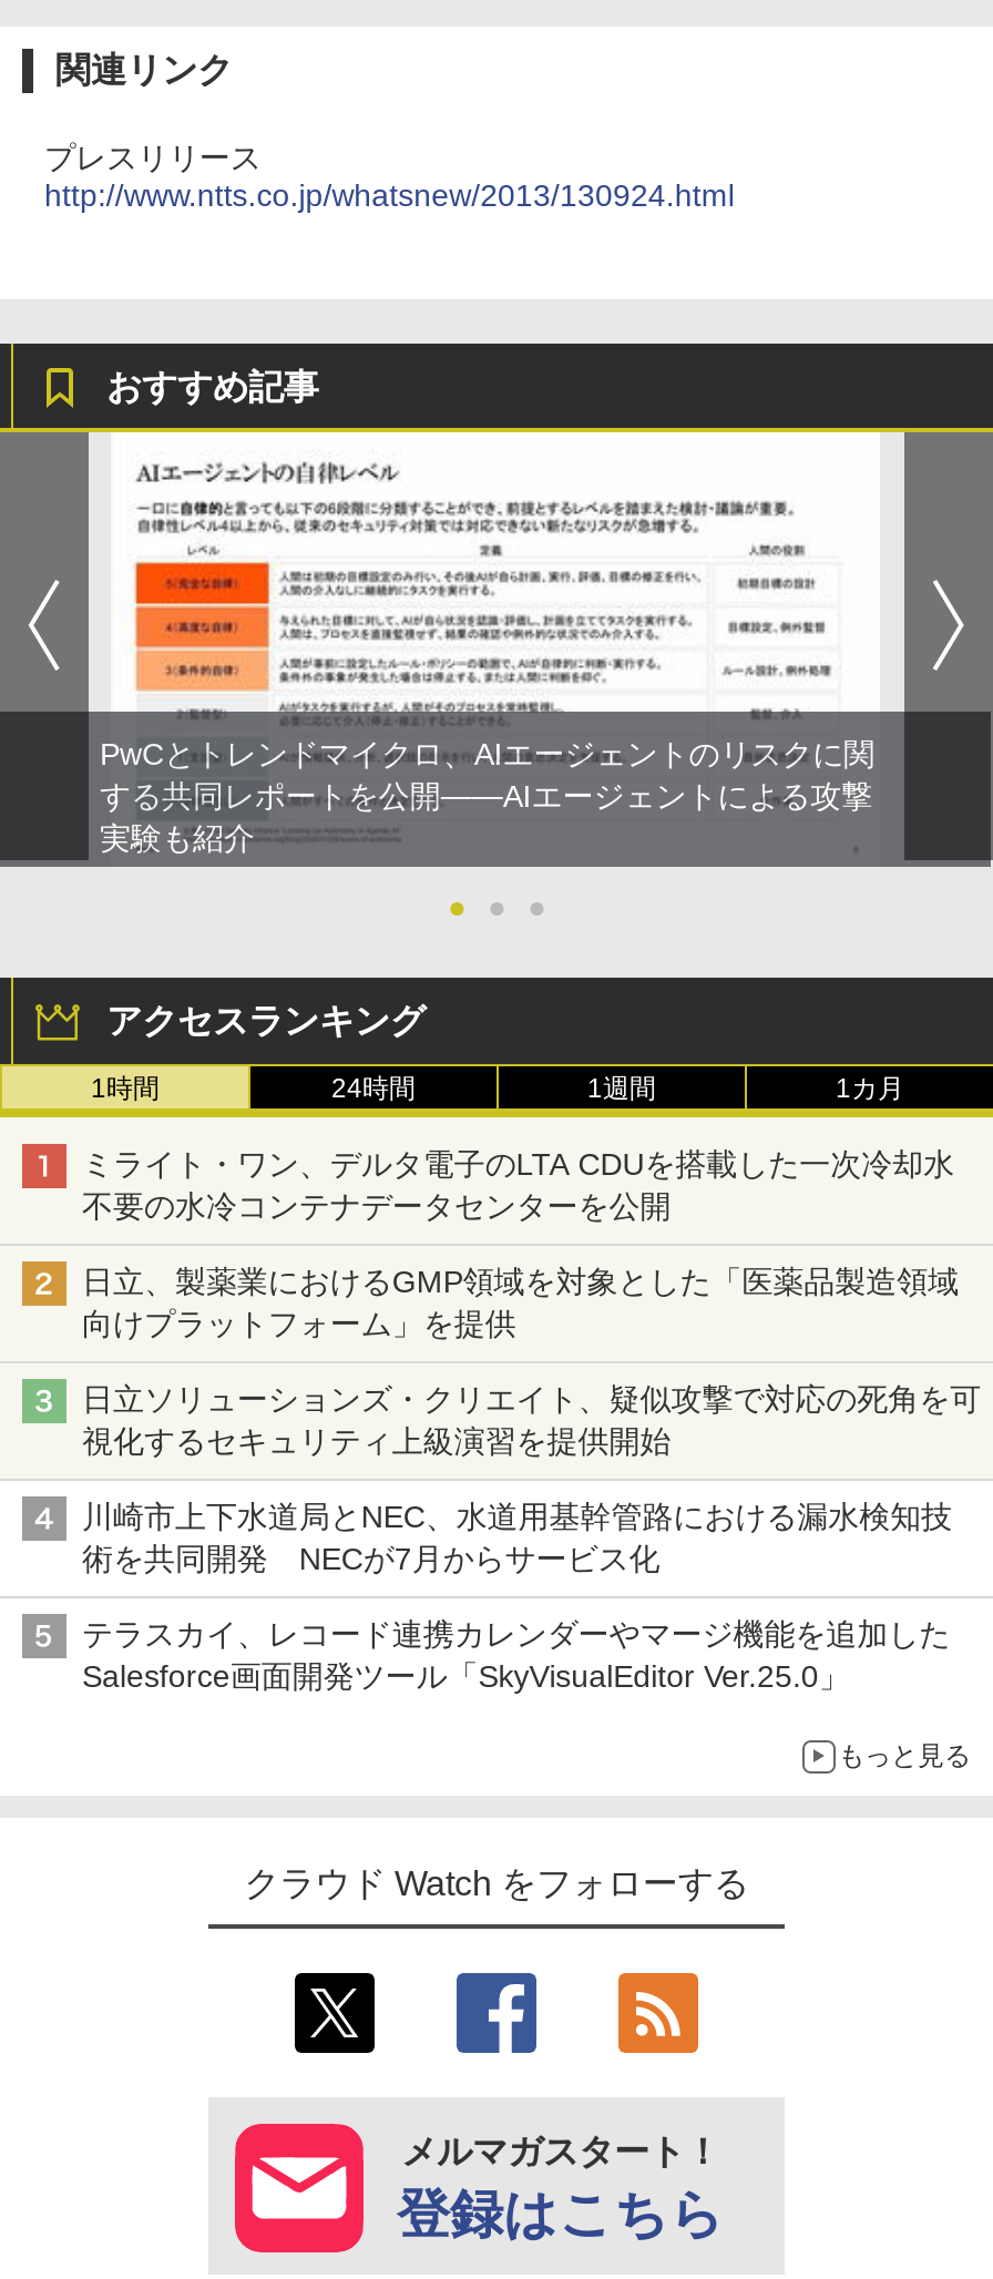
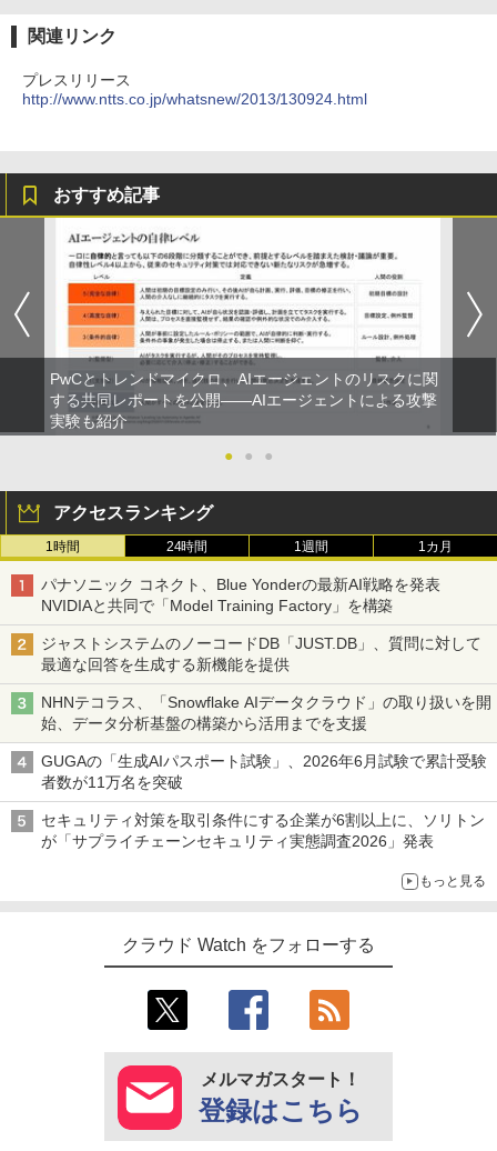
[82,1146,954,1224] ミライト・ワン、デルタ電子のLTA CDUを搭載した一次冷却水 | 不要の水冷コンテナデータセンターを公開 -> [41,575,455,614] パナソニック コネクト、Blue Yonderの最新AI戦略を発表 | NVIDIAと共同で「Model Training Factory」を構築
[82,1263,959,1341] 日立、製薬業におけるGMP領域を対象とした「医薬品製造領域 | 向けプラットフォーム」を提供 -> [41,634,481,673] ジャストシステムのノーコードDB「JUST.DB」、質問に対して | 最適な回答を生成する新機能を提供
[82,1381,981,1459] 日立ソリューションズ・クリエイト、疑似攻撃で対応の死角を可 | 視化するセキュリティ上級演習を提供開始 -> [41,693,491,732] NHNテコラス、「Snowflake AIデータクラウド」の取り扱いを開 | 始、データ分析基盤の構築から活用までを支援
[82,1498,952,1576] 川崎市上下水道局とNEC、水道用基幹管路における漏水検知技 | 術を共同開発 NECが7月からサービス化 -> [41,752,486,791] GUGAの「生成AIパスポート試験」、2026年6月試験で累計受験 | 者数が11万名を突破
[82,1616,950,1694] テラスカイ、レコード連携カレンダーやマージ機能を追加した | Salesforce画面開発ツール「SkyVisualEditor Ver.25.0」 -> [41,811,484,850] セキュリティ対策を取引条件にする企業が6割以上に、ソリトン | が「サプライチェーンセキュリティ実態調査2026」発表

